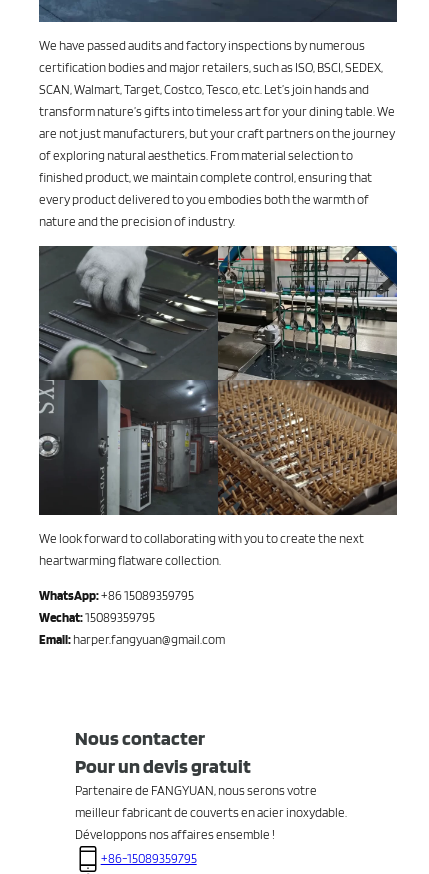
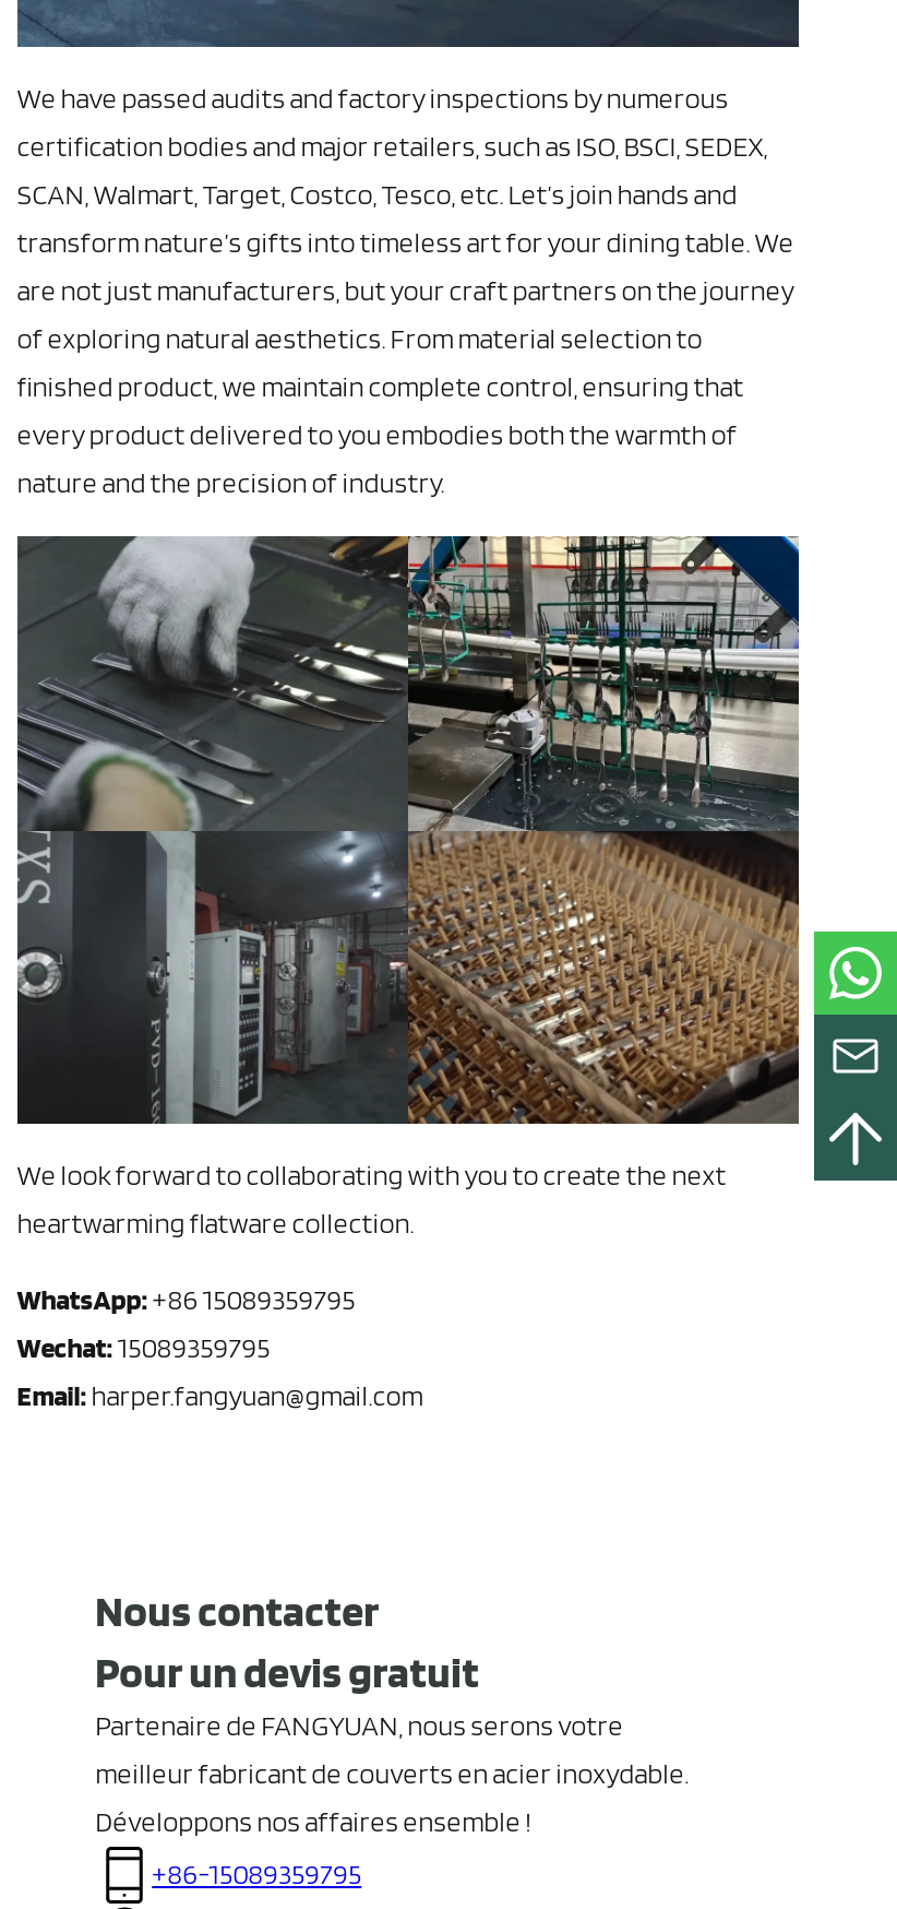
none -> [812,928,890,1184] [image]

